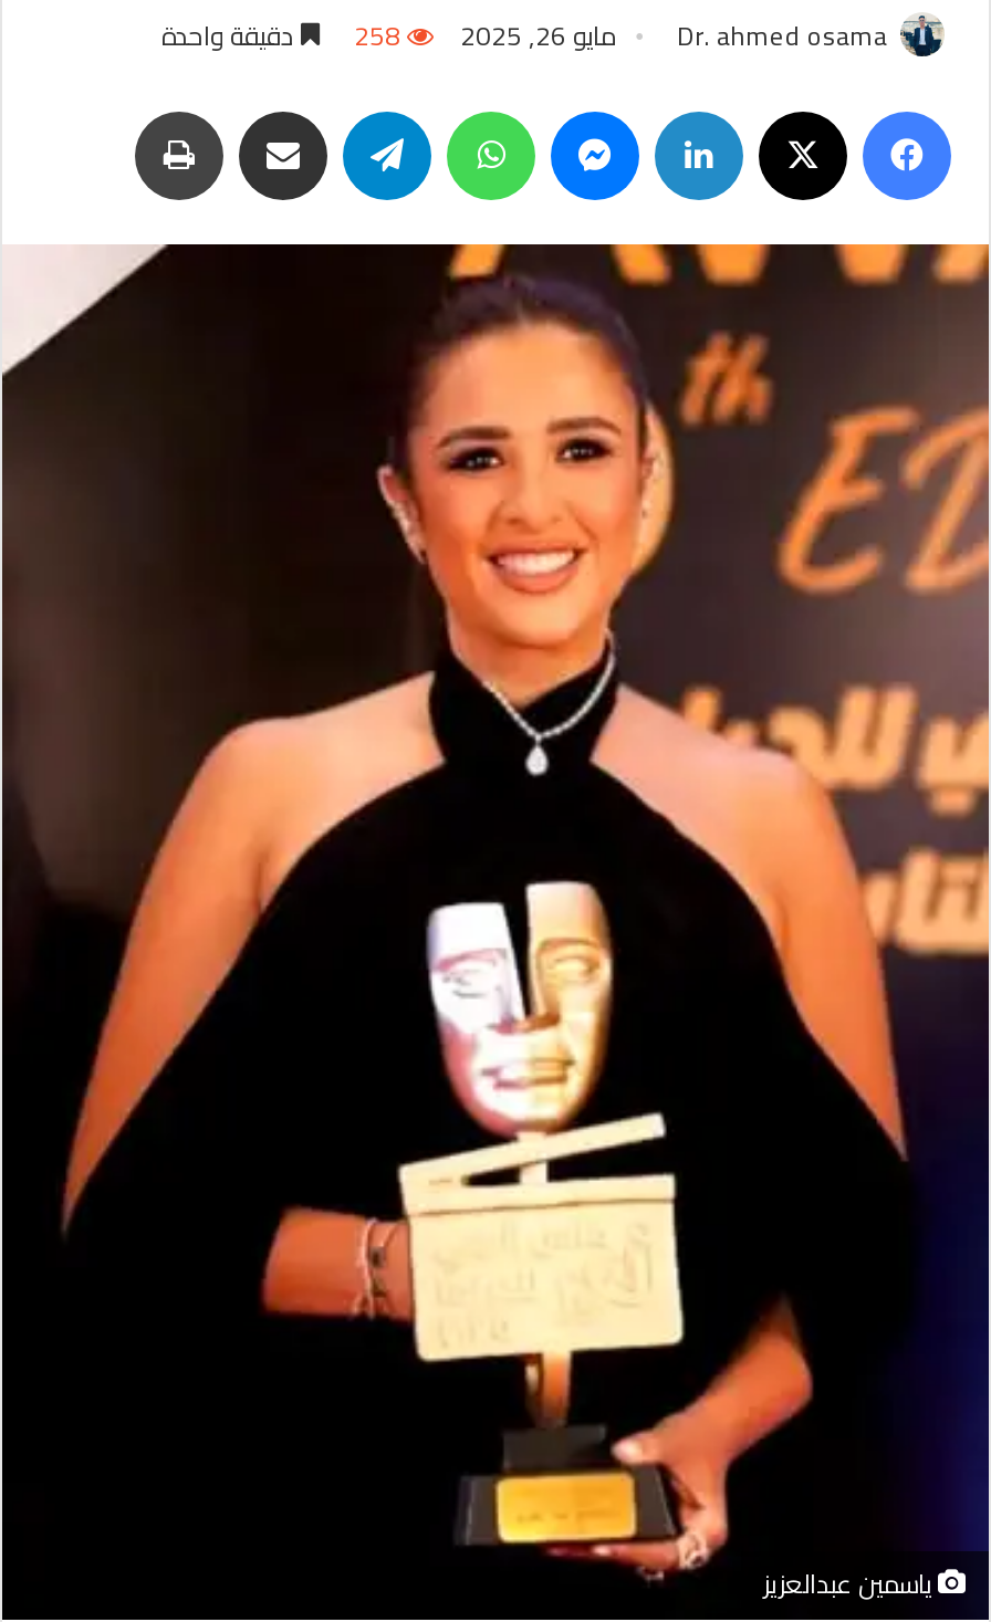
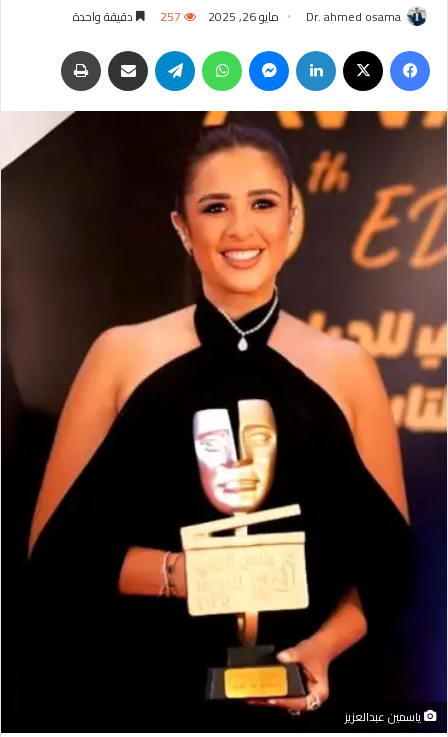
[161,11,400,62] 258 دقيقة واحدة -> [73,5,181,28] 257 دقيقة واحدة

